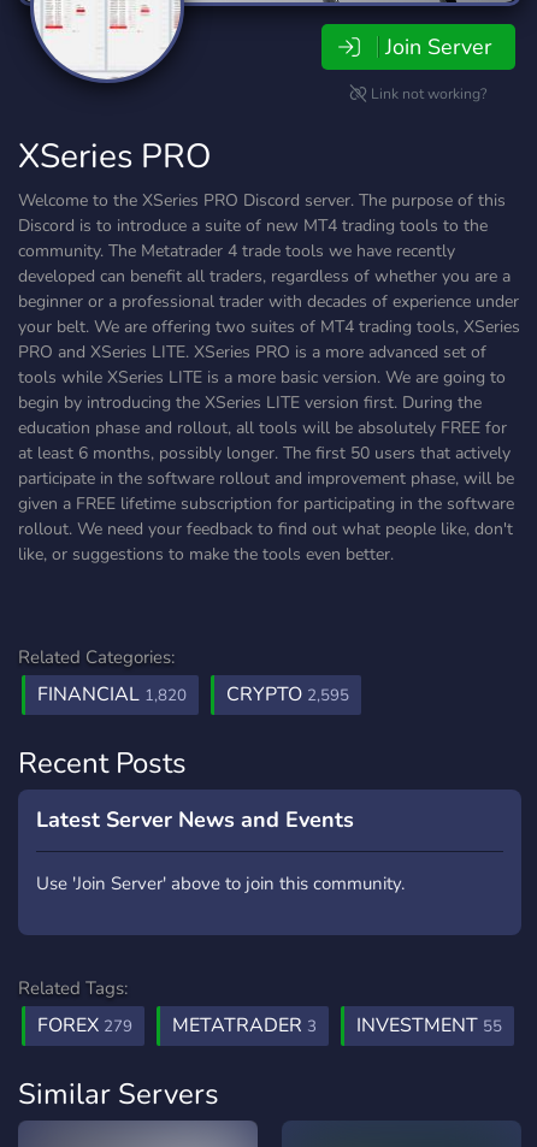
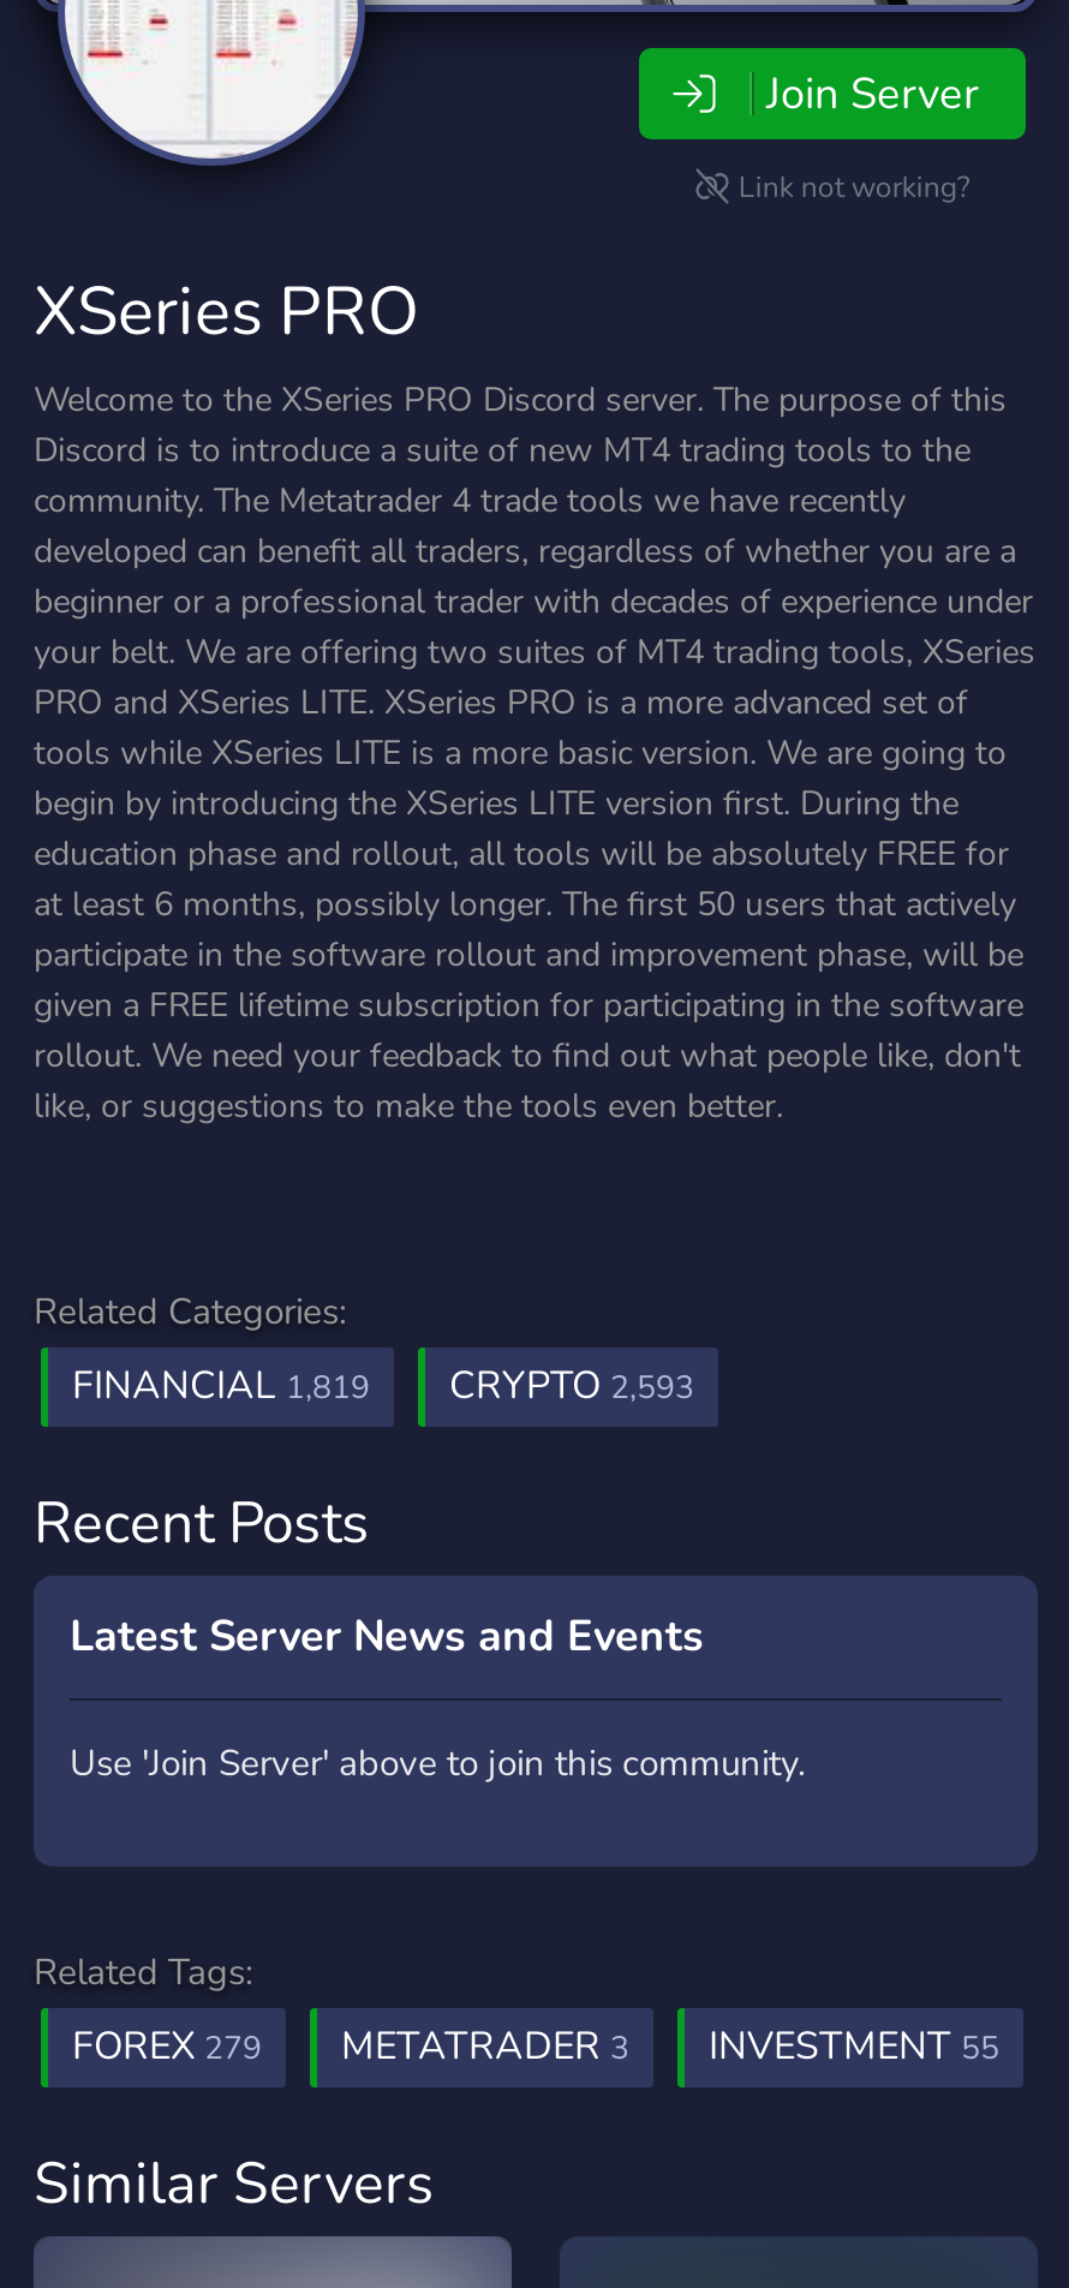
[37,681,187,708] FINANCIAL 1,820 -> [72,1360,370,1412] FINANCIAL 1,819
[226,681,349,708] CRYPTO 2,595 -> [449,1360,694,1412] CRYPTO 2,593

